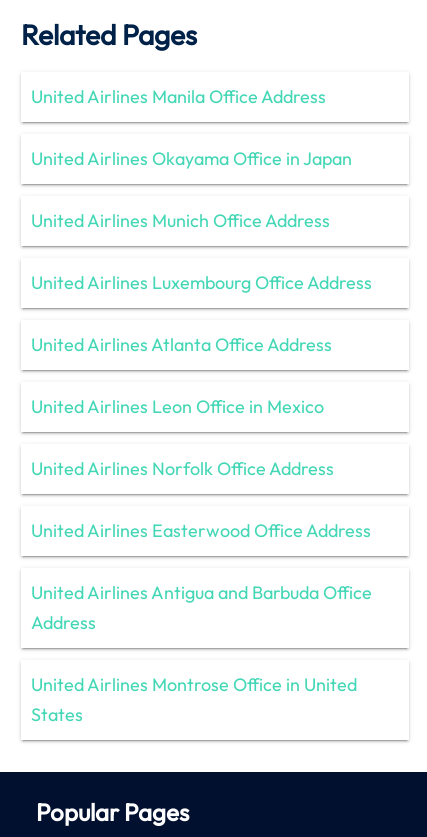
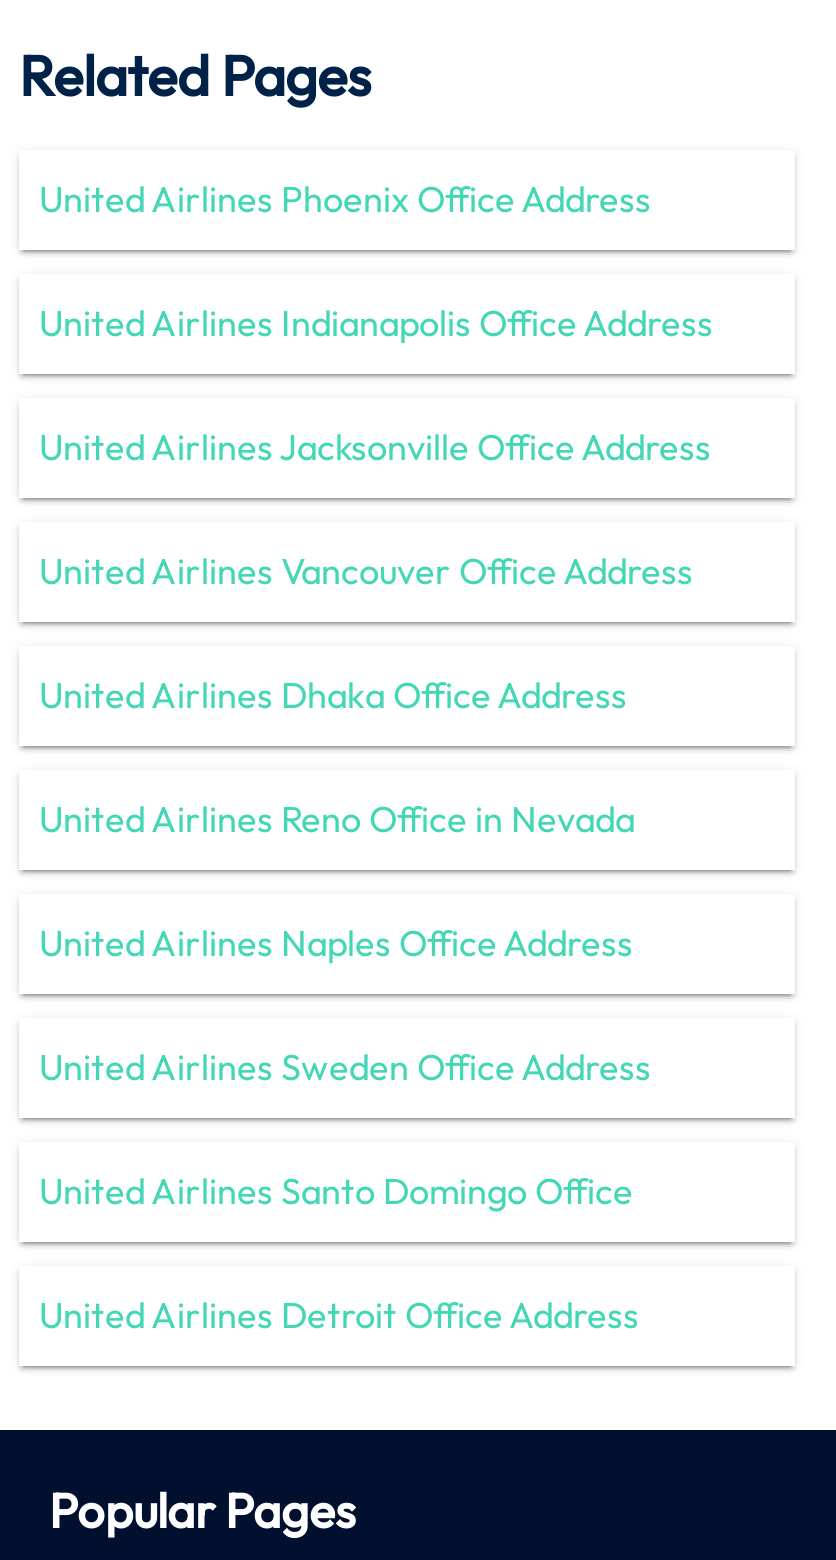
[31,85,326,108] United Airlines Manila Office Address -> [39,176,651,222] United Airlines Phoenix Office Address
[31,147,352,170] United Airlines Okayama Office in Japan -> [39,300,713,346] United Airlines Indianapolis Office Address
[31,209,330,232] United Airlines Munich Office Address -> [39,424,711,470] United Airlines Jacksonville Office Address
[31,271,372,294] United Airlines Luxembourg Office Address -> [39,548,693,594] United Airlines Vancouver Office Address
[31,333,332,356] United Airlines Atlanta Office Address -> [39,672,627,718] United Airlines Dhaka Office Address
[31,395,324,418] United Airlines Leon Office in Mexico -> [39,796,635,842] United Airlines Reno Office in Nevada
[31,457,334,480] United Airlines Norfolk Office Address -> [39,920,633,966] United Airlines Naples Office Address
[31,519,371,542] United Airlines Easterwood Office Address -> [39,1044,651,1090] United Airlines Sweden Office Address
[31,581,372,634] United Airlines Antigua and Barbuda Office | Address -> [39,1168,633,1214] United Airlines Santo Domingo Office
[31,673,357,726] United Airlines Montrose Office in United | States -> [39,1292,639,1338] United Airlines Detroit Office Address

